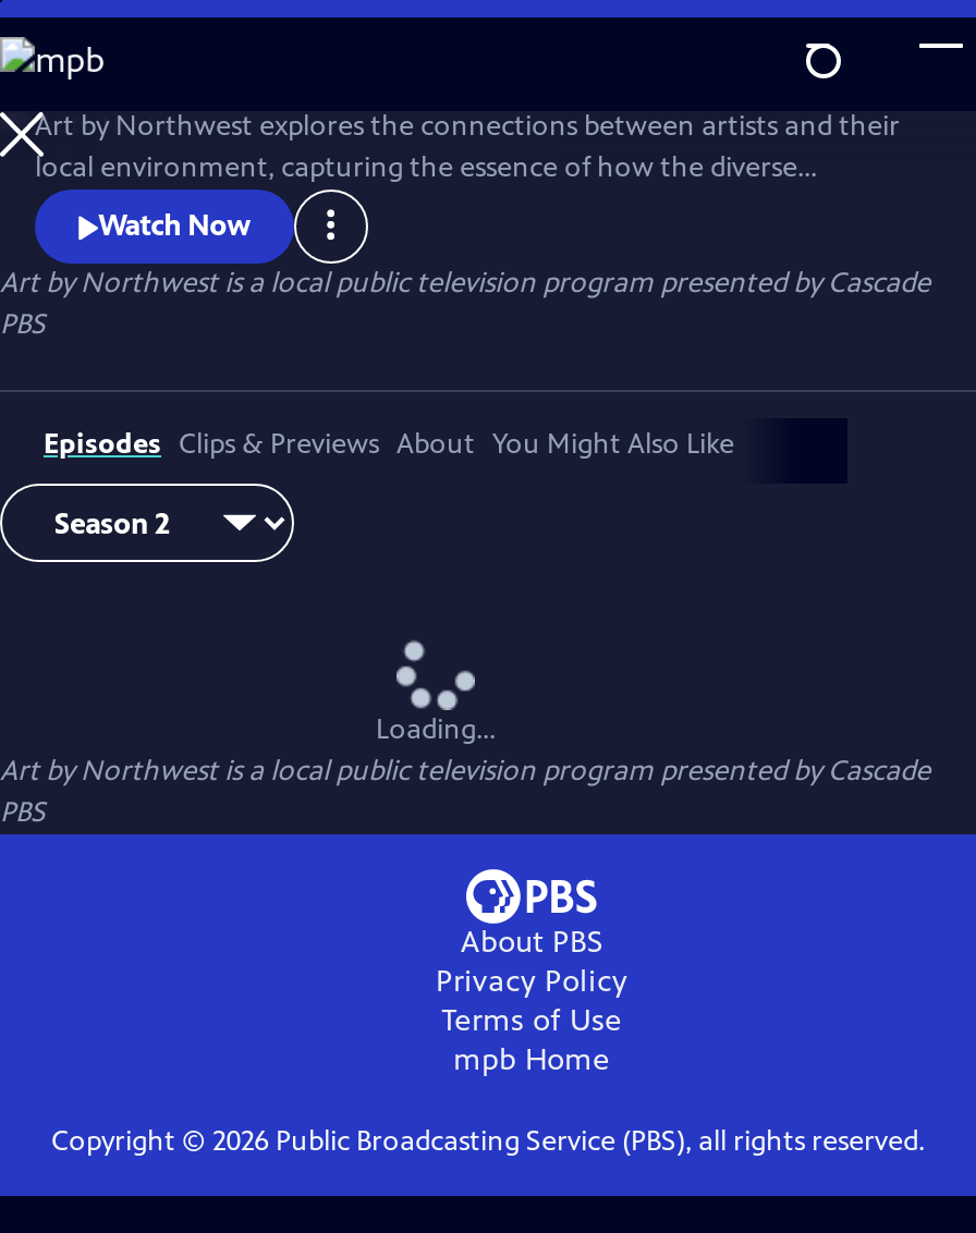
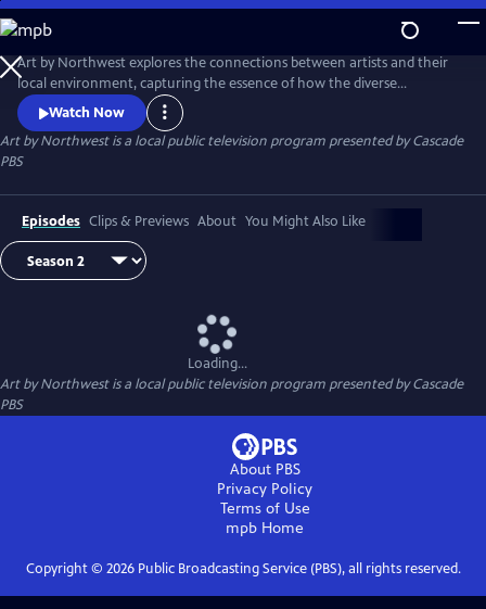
[394,632,477,708] [image] -> [196,314,238,353] [image]

